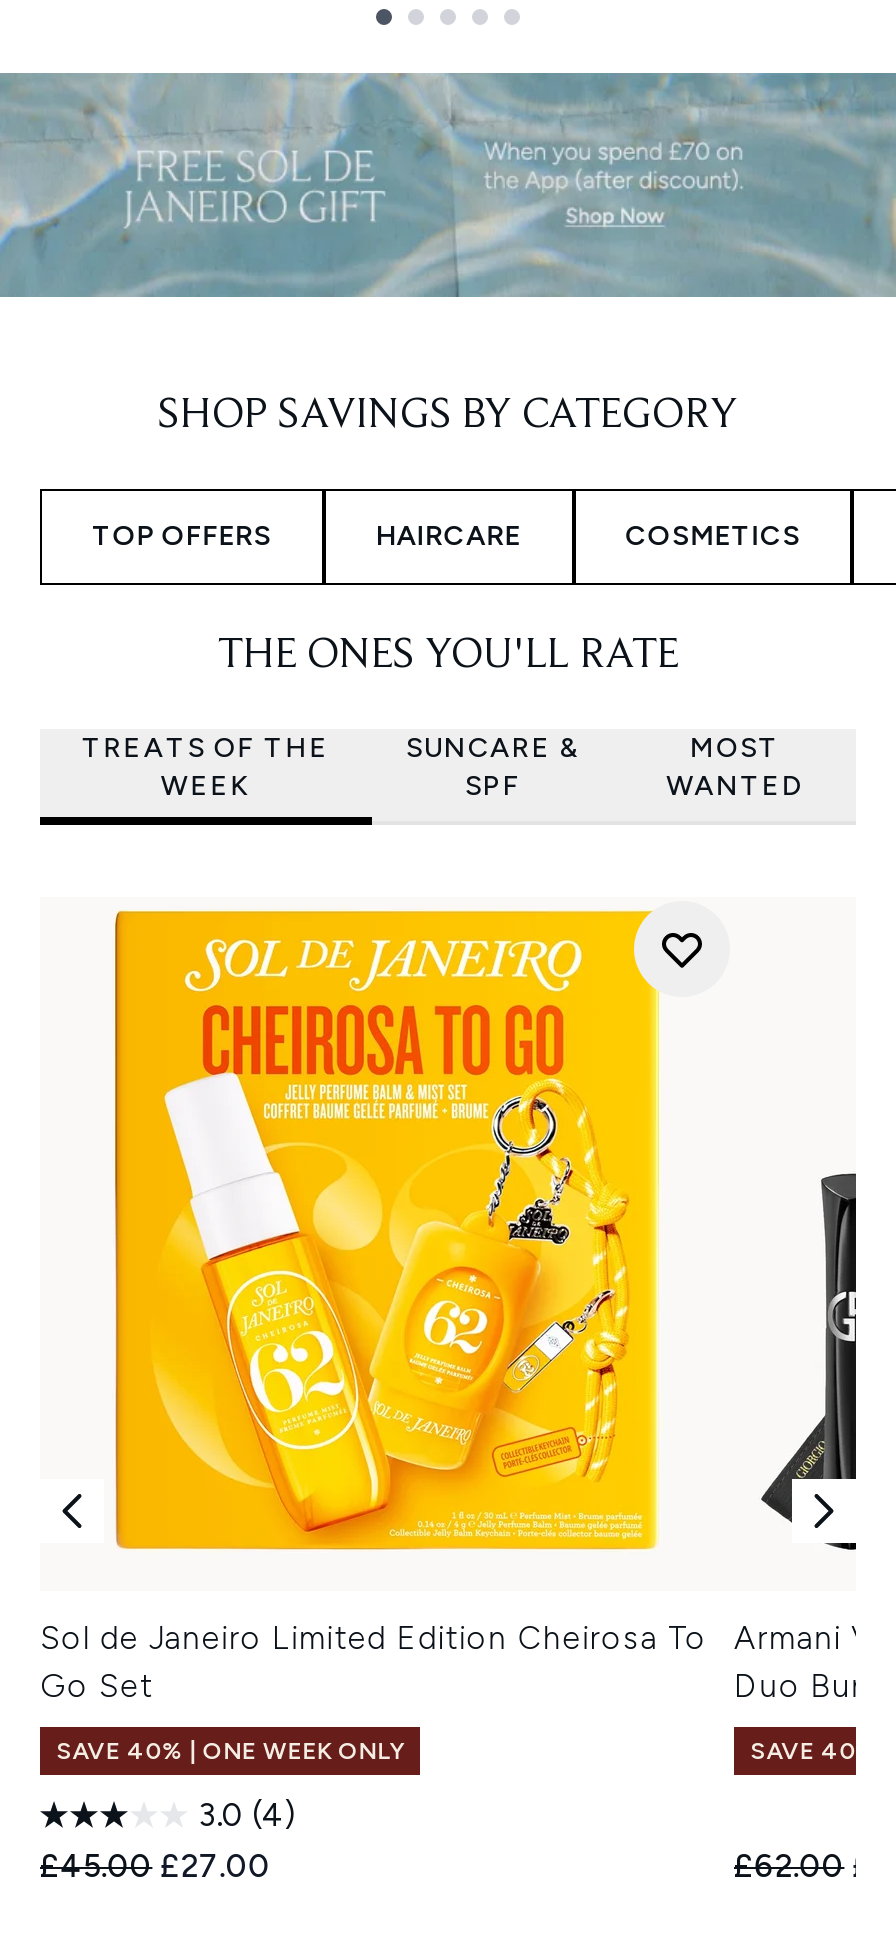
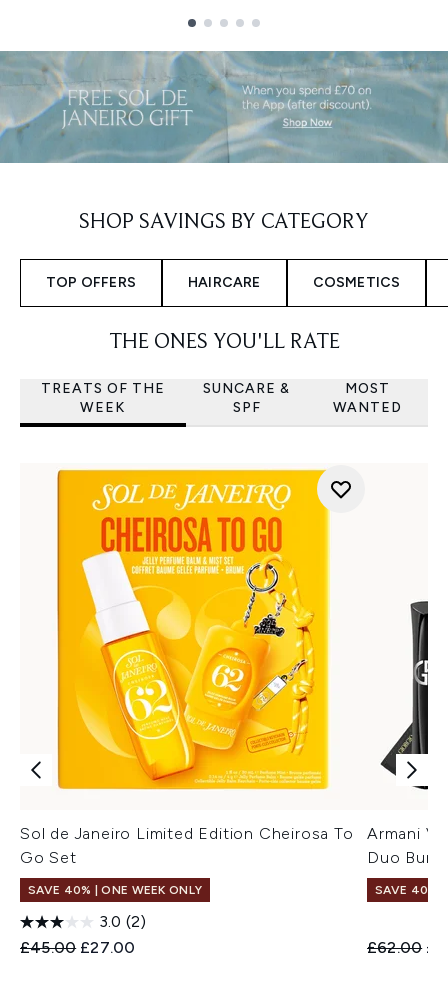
[198,1795,296,1833] 3.0 (4) -> [99,912,146,931] 3.0 (2)

